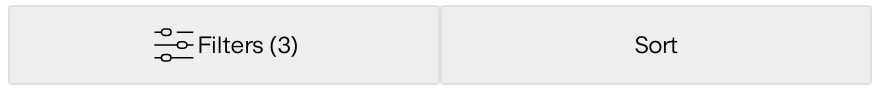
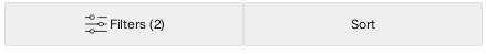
[197,31,299,59] Filters (3) -> [109,17,165,32] Filters (2)

